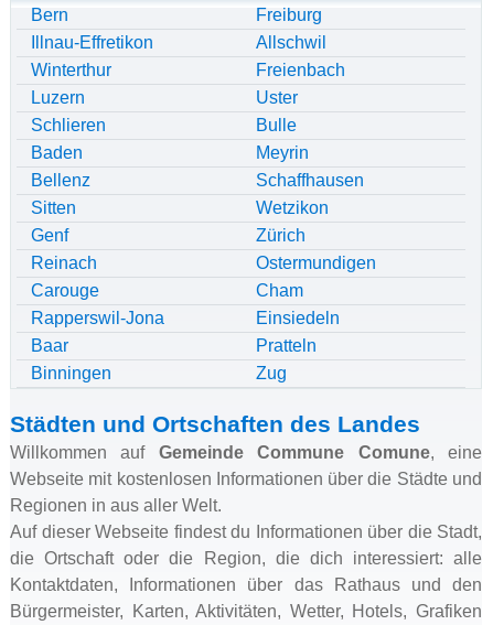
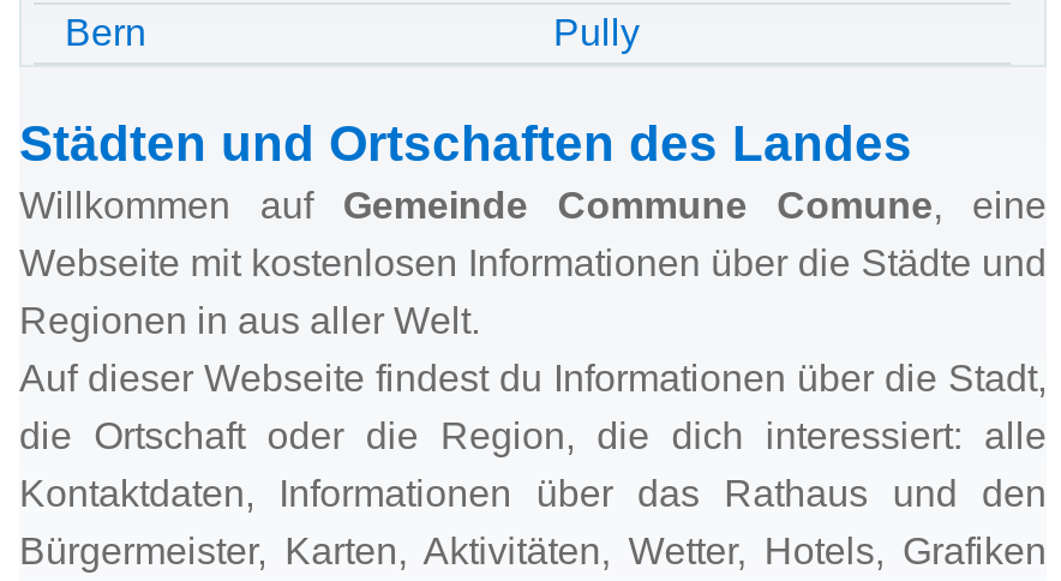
[31,5,376,382] Freiburg | Illnau-Effretikon | Allschwil | Winterthur | Freienbach | Luzern | Uster | Schlieren | Bulle | Baden | Meyrin | Bellenz | Schaffhausen | Sitten | Wetzikon | Genf | Zürich | Reinach | Ostermundigen | Carouge | Cham | Rapperswil-Jona | Einsiedeln | Baar | Pratteln | Binningen | Zug -> [553,11,640,52] Pully

